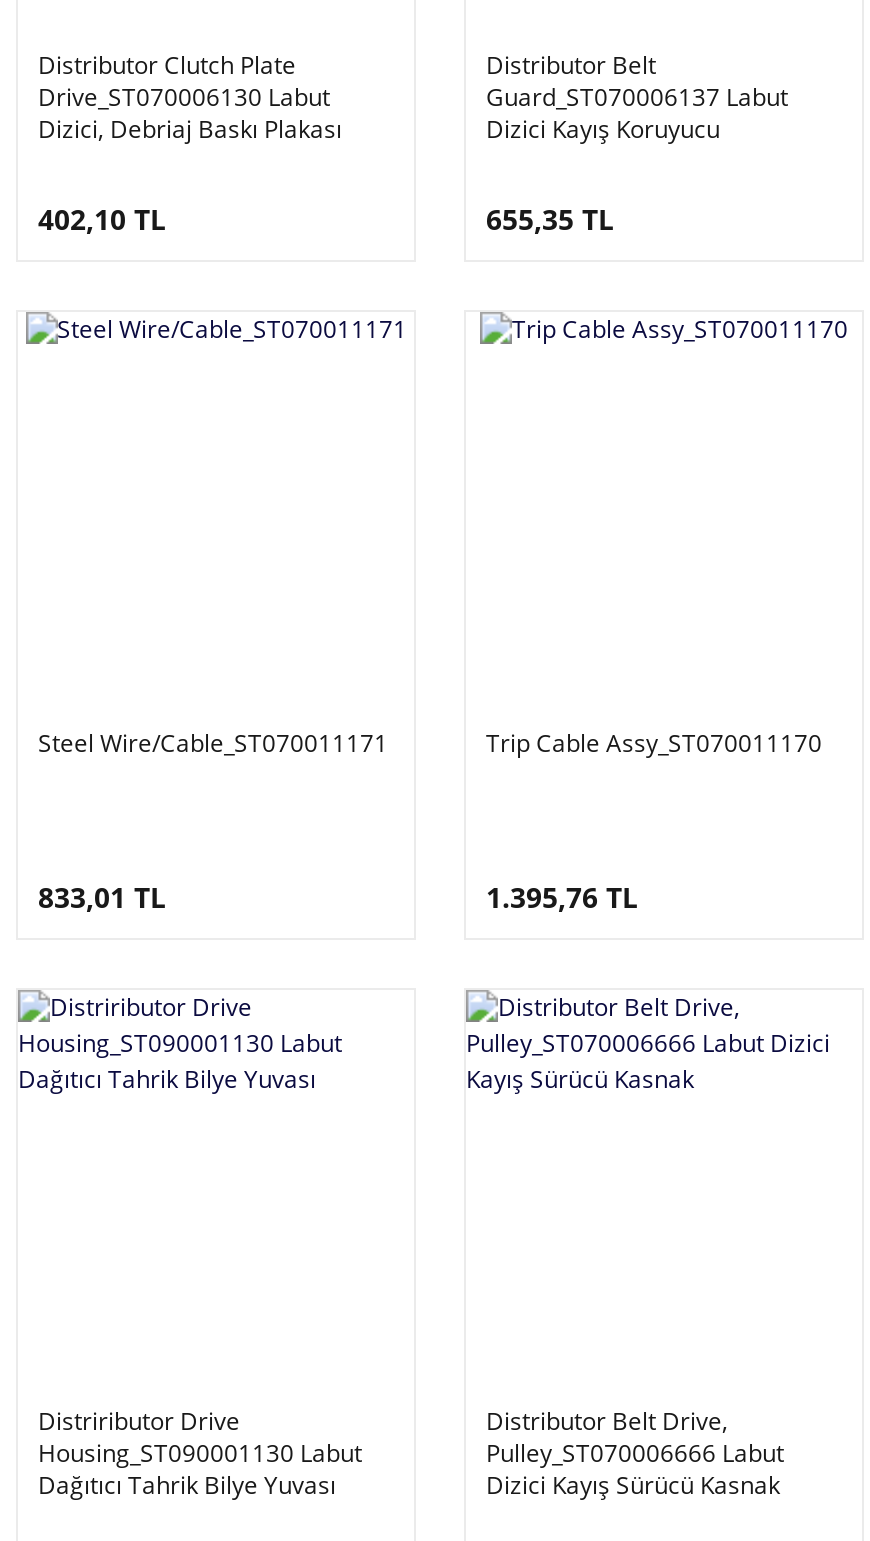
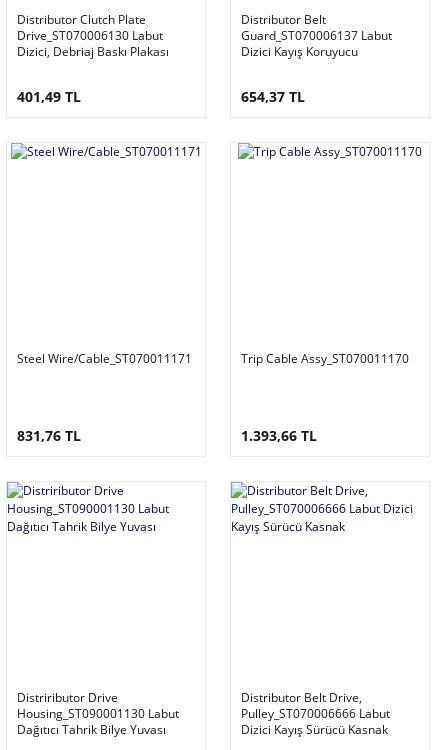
[38,199,166,237] 402,10 TL -> [17,87,81,106] 401,49 TL
[486,199,614,237] 655,35 TL -> [241,87,305,106] 654,37 TL
[38,877,166,915] 833,01 TL -> [17,426,81,445] 831,76 TL
[486,877,638,915] 1.395,76 TL -> [241,426,317,445] 1.393,66 TL

